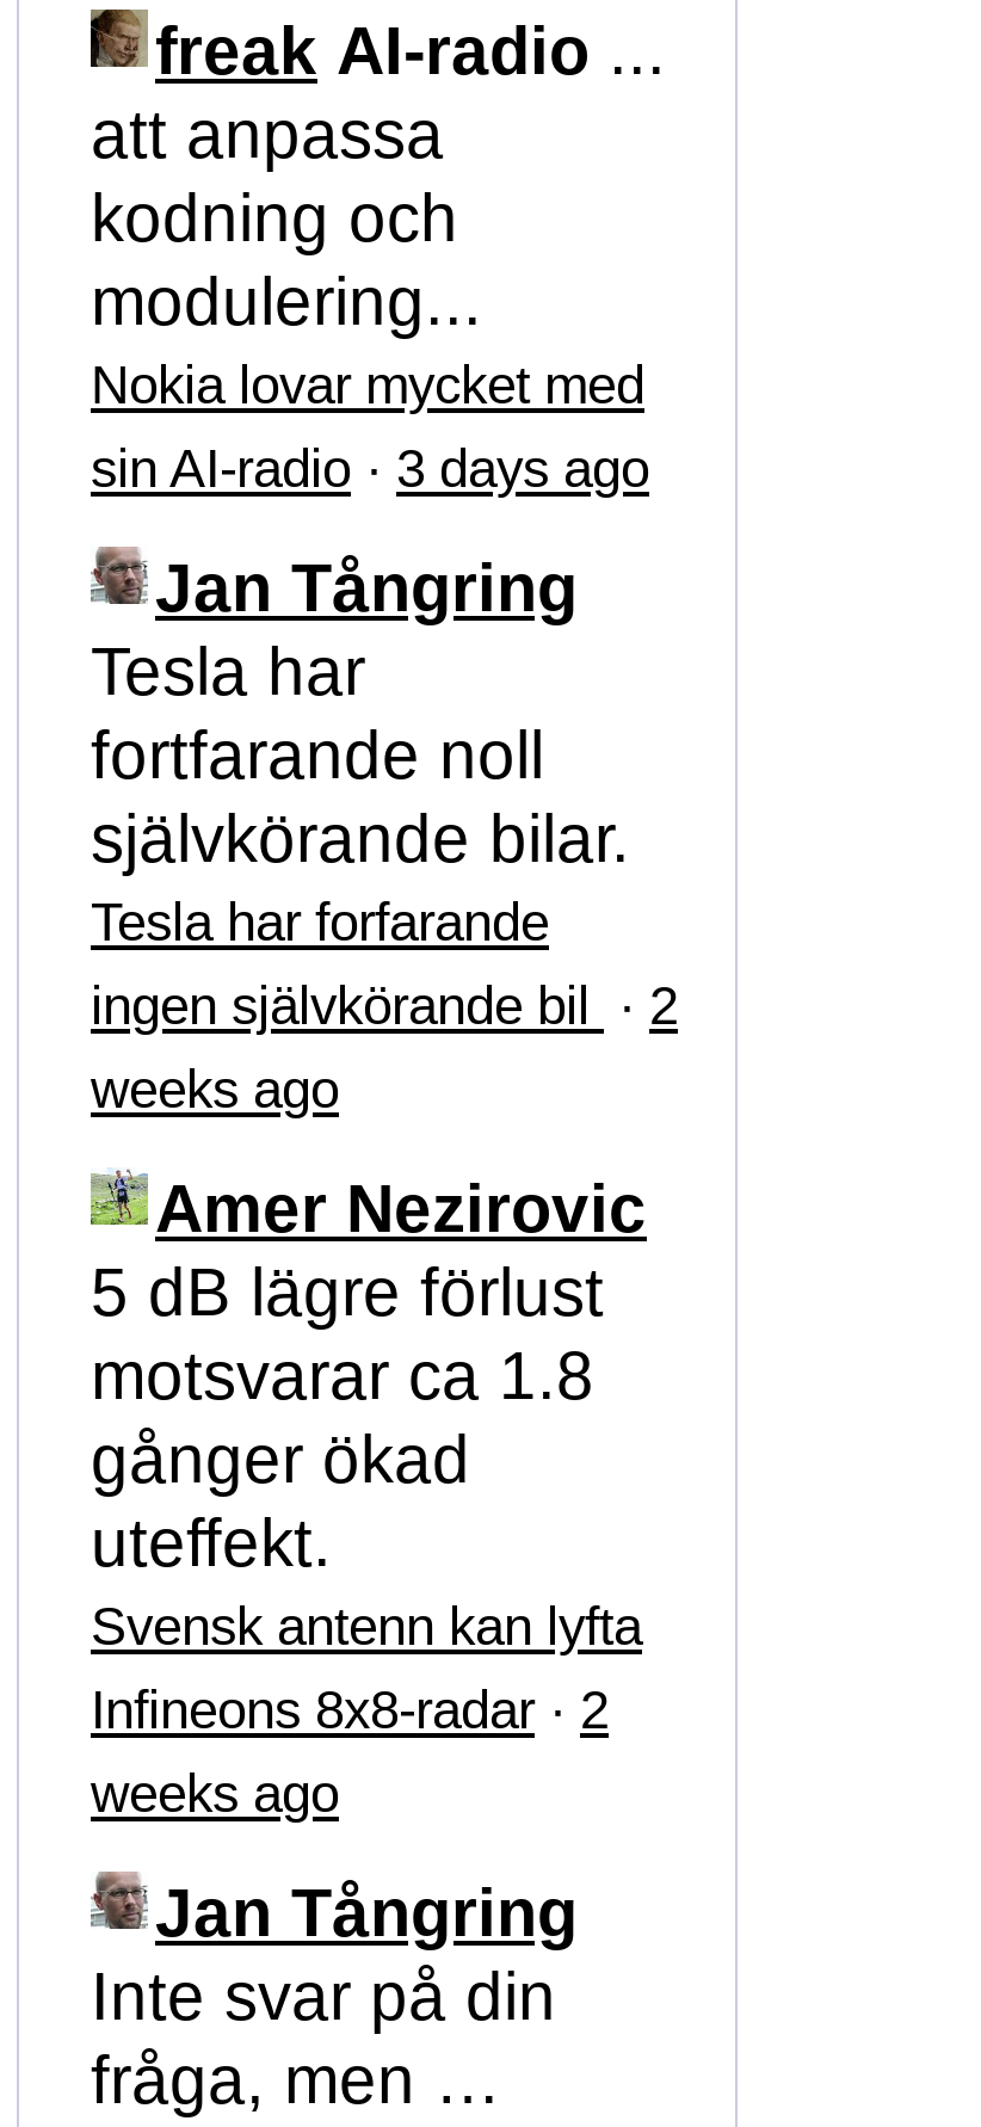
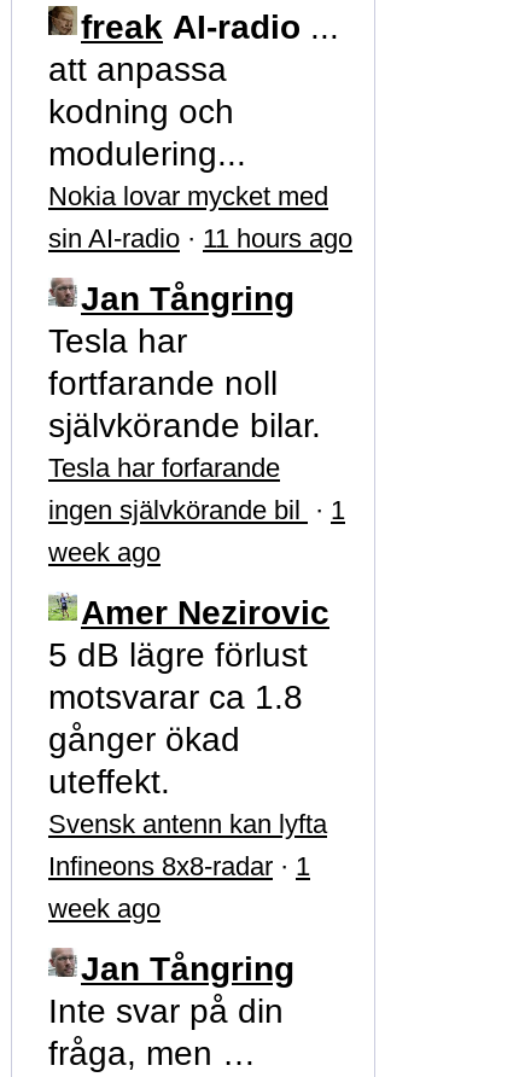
[91,439,649,498] sin AI-radio · 3 days ago -> [48,223,352,253] sin AI-radio · 11 hours ago
[91,976,678,1035] ingen självkörande bil · 2 -> [48,495,345,525] ingen självkörande bil · 1
[91,1059,339,1119] weeks ago -> [48,537,161,567] week ago
[91,1680,609,1740] Infineons 8x8-radar · 2 -> [48,851,310,881] Infineons 8x8-radar · 1
[91,1763,339,1823] weeks ago -> [48,893,161,923] week ago

